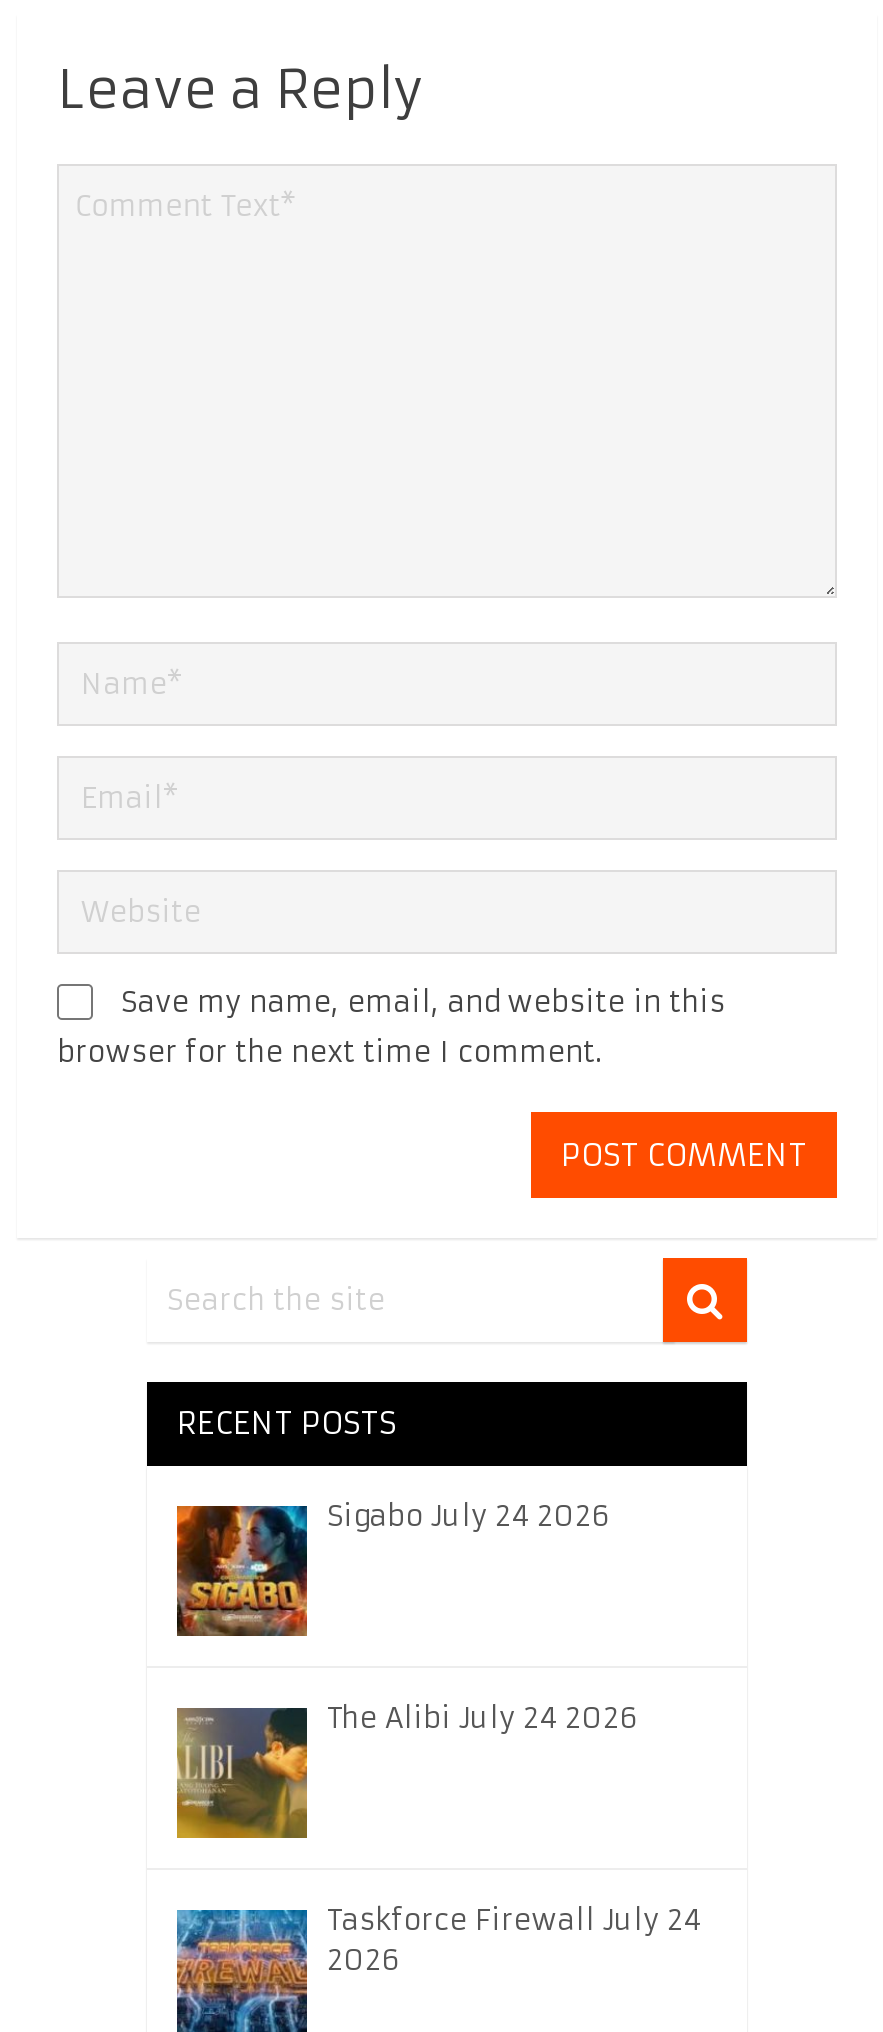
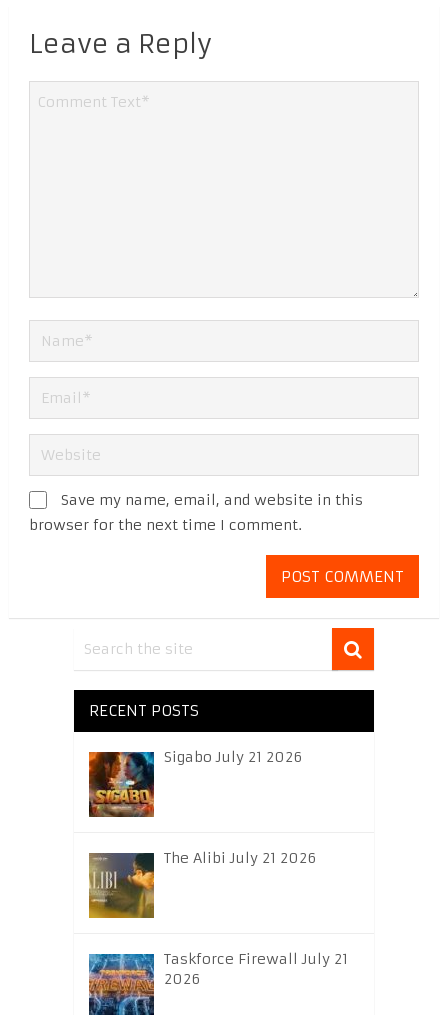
[327,1499,609,1535] Sigabo July 24 2026 -> [164,748,302,766] Sigabo July 21 2026
[327,1701,637,1737] The Alibi July 24 2026 -> [164,849,316,867] The Alibi July 21 2026
[327,1903,701,1939] Taskforce Firewall July 24 -> [164,950,348,968] Taskforce Firewall July 21

